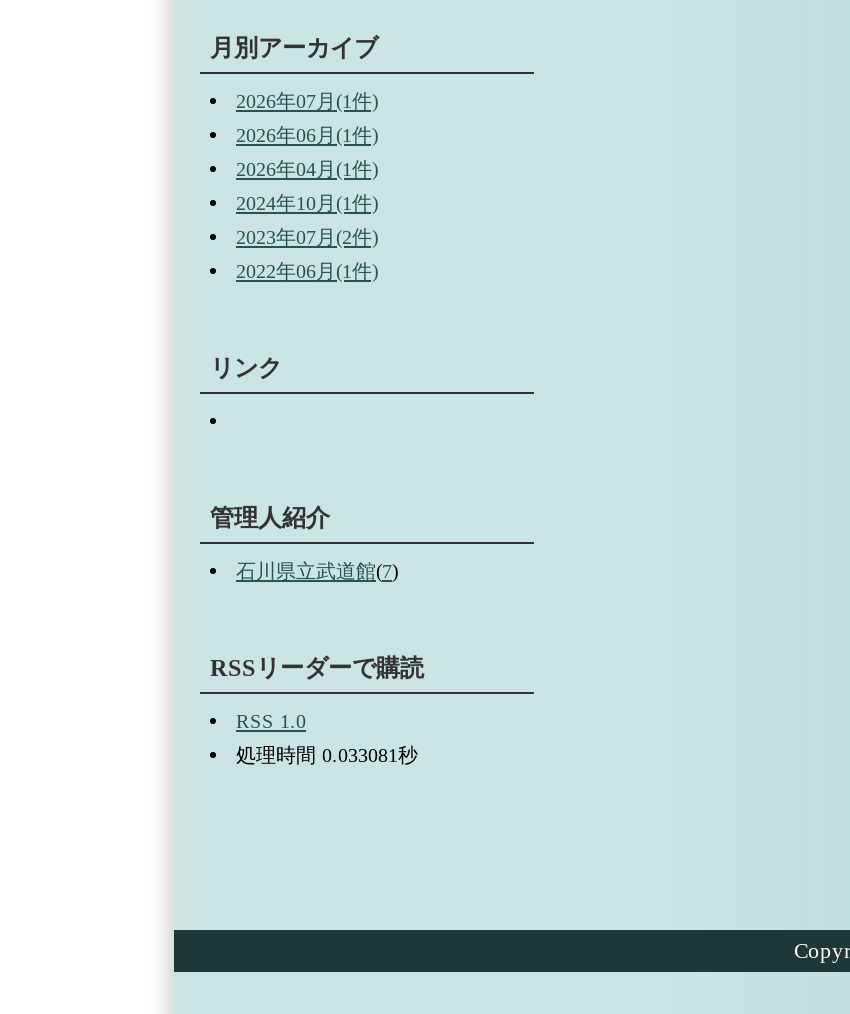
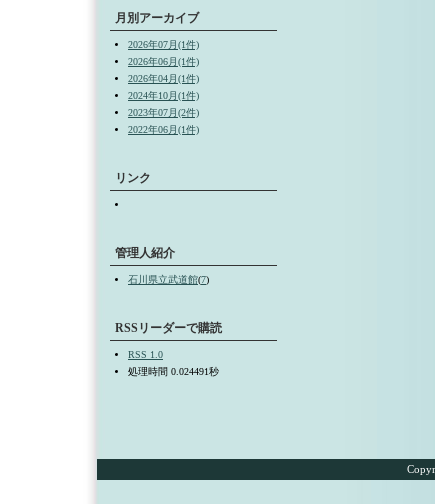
[236,744,418,766] 処理時間 0.033081秒 -> [128,366,219,377] 処理時間 0.024491秒

